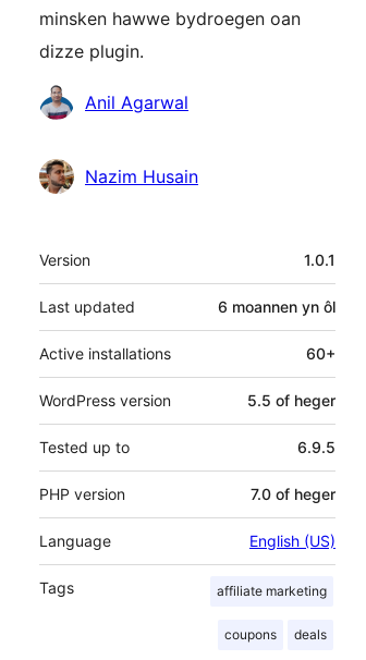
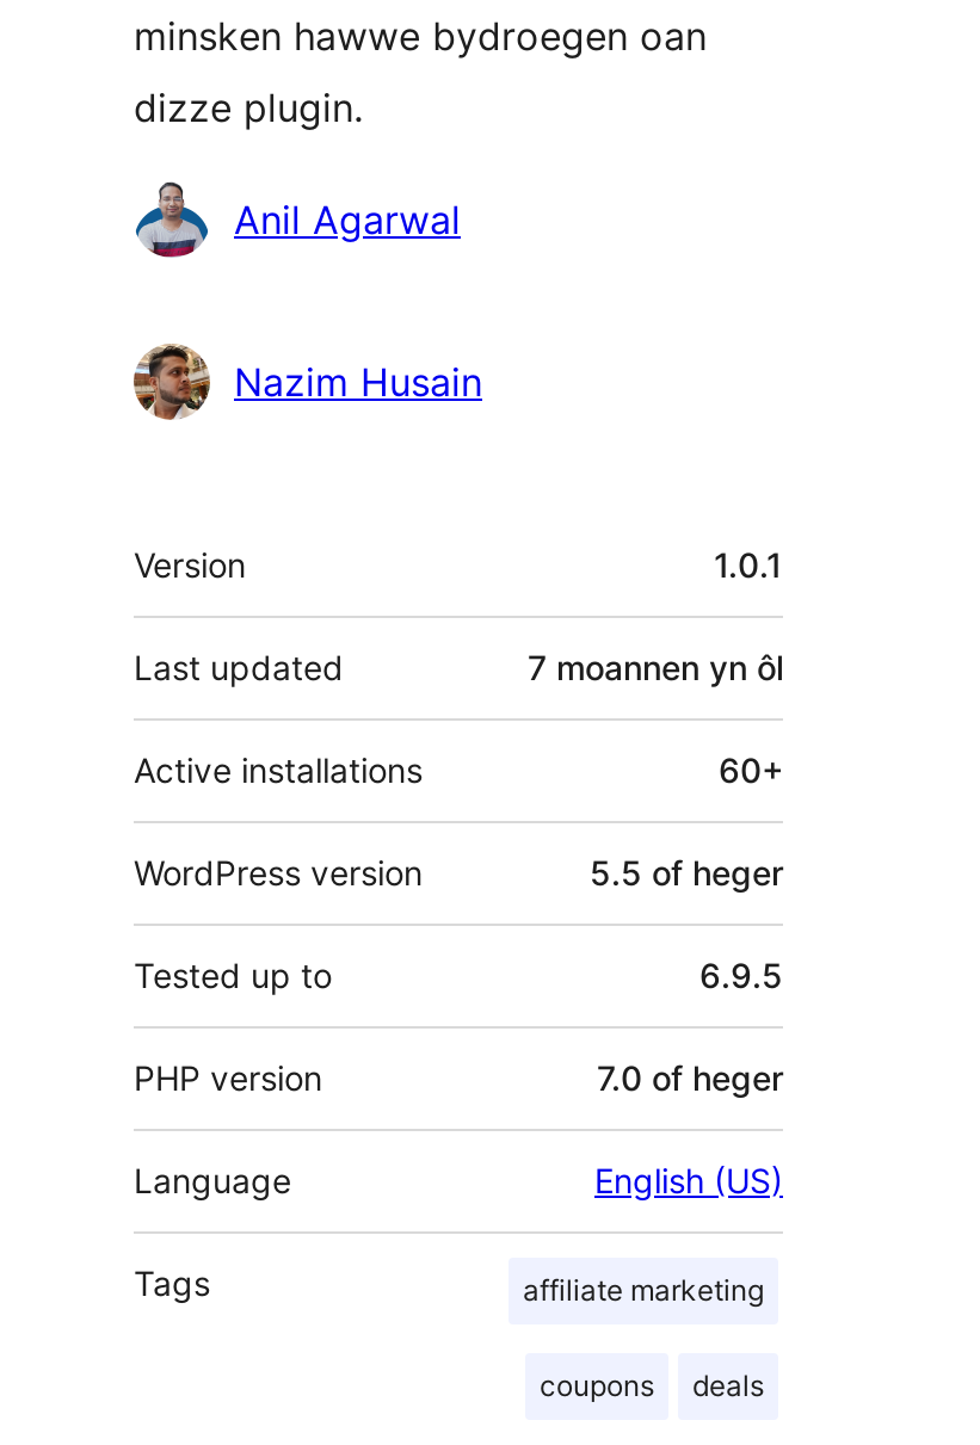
[218,298,335,316] 6 moannen yn ôl -> [528,647,783,688] 7 moannen yn ôl

